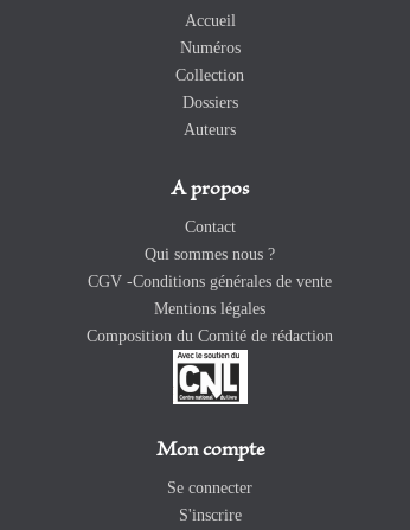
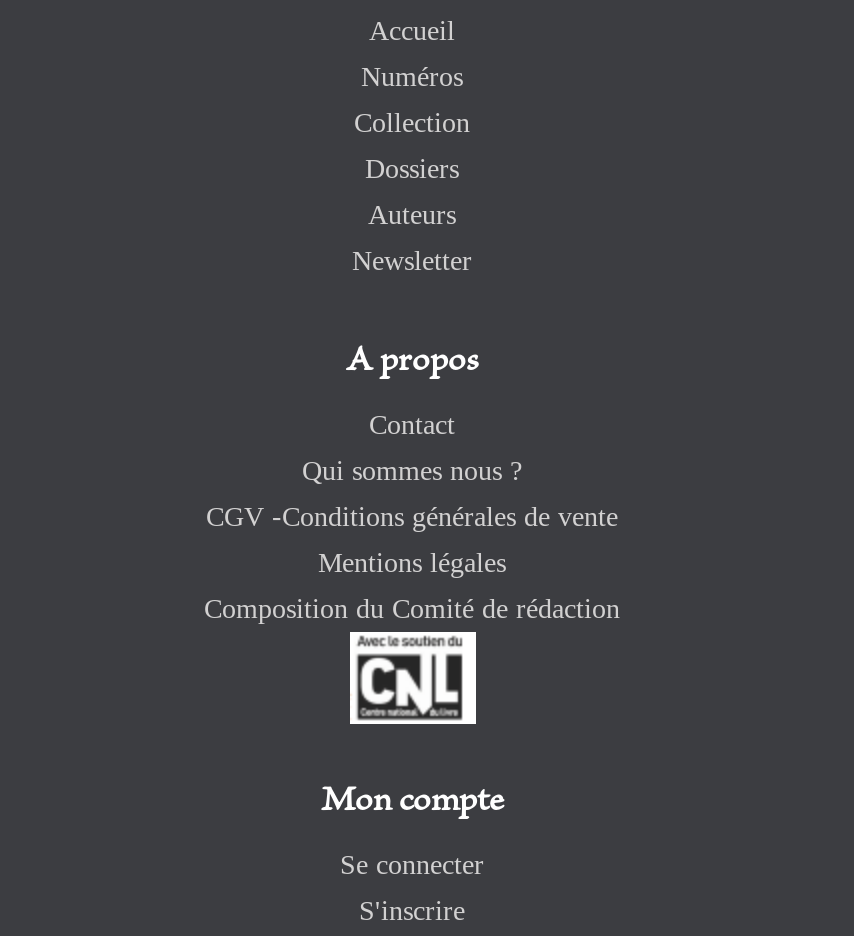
none -> [352,245,472,275] Newsletter

